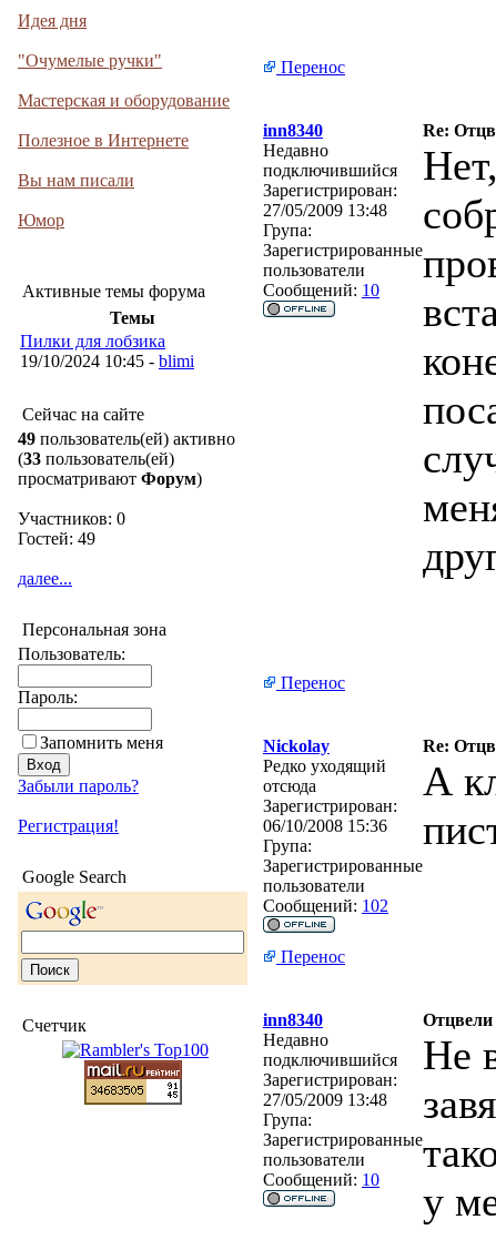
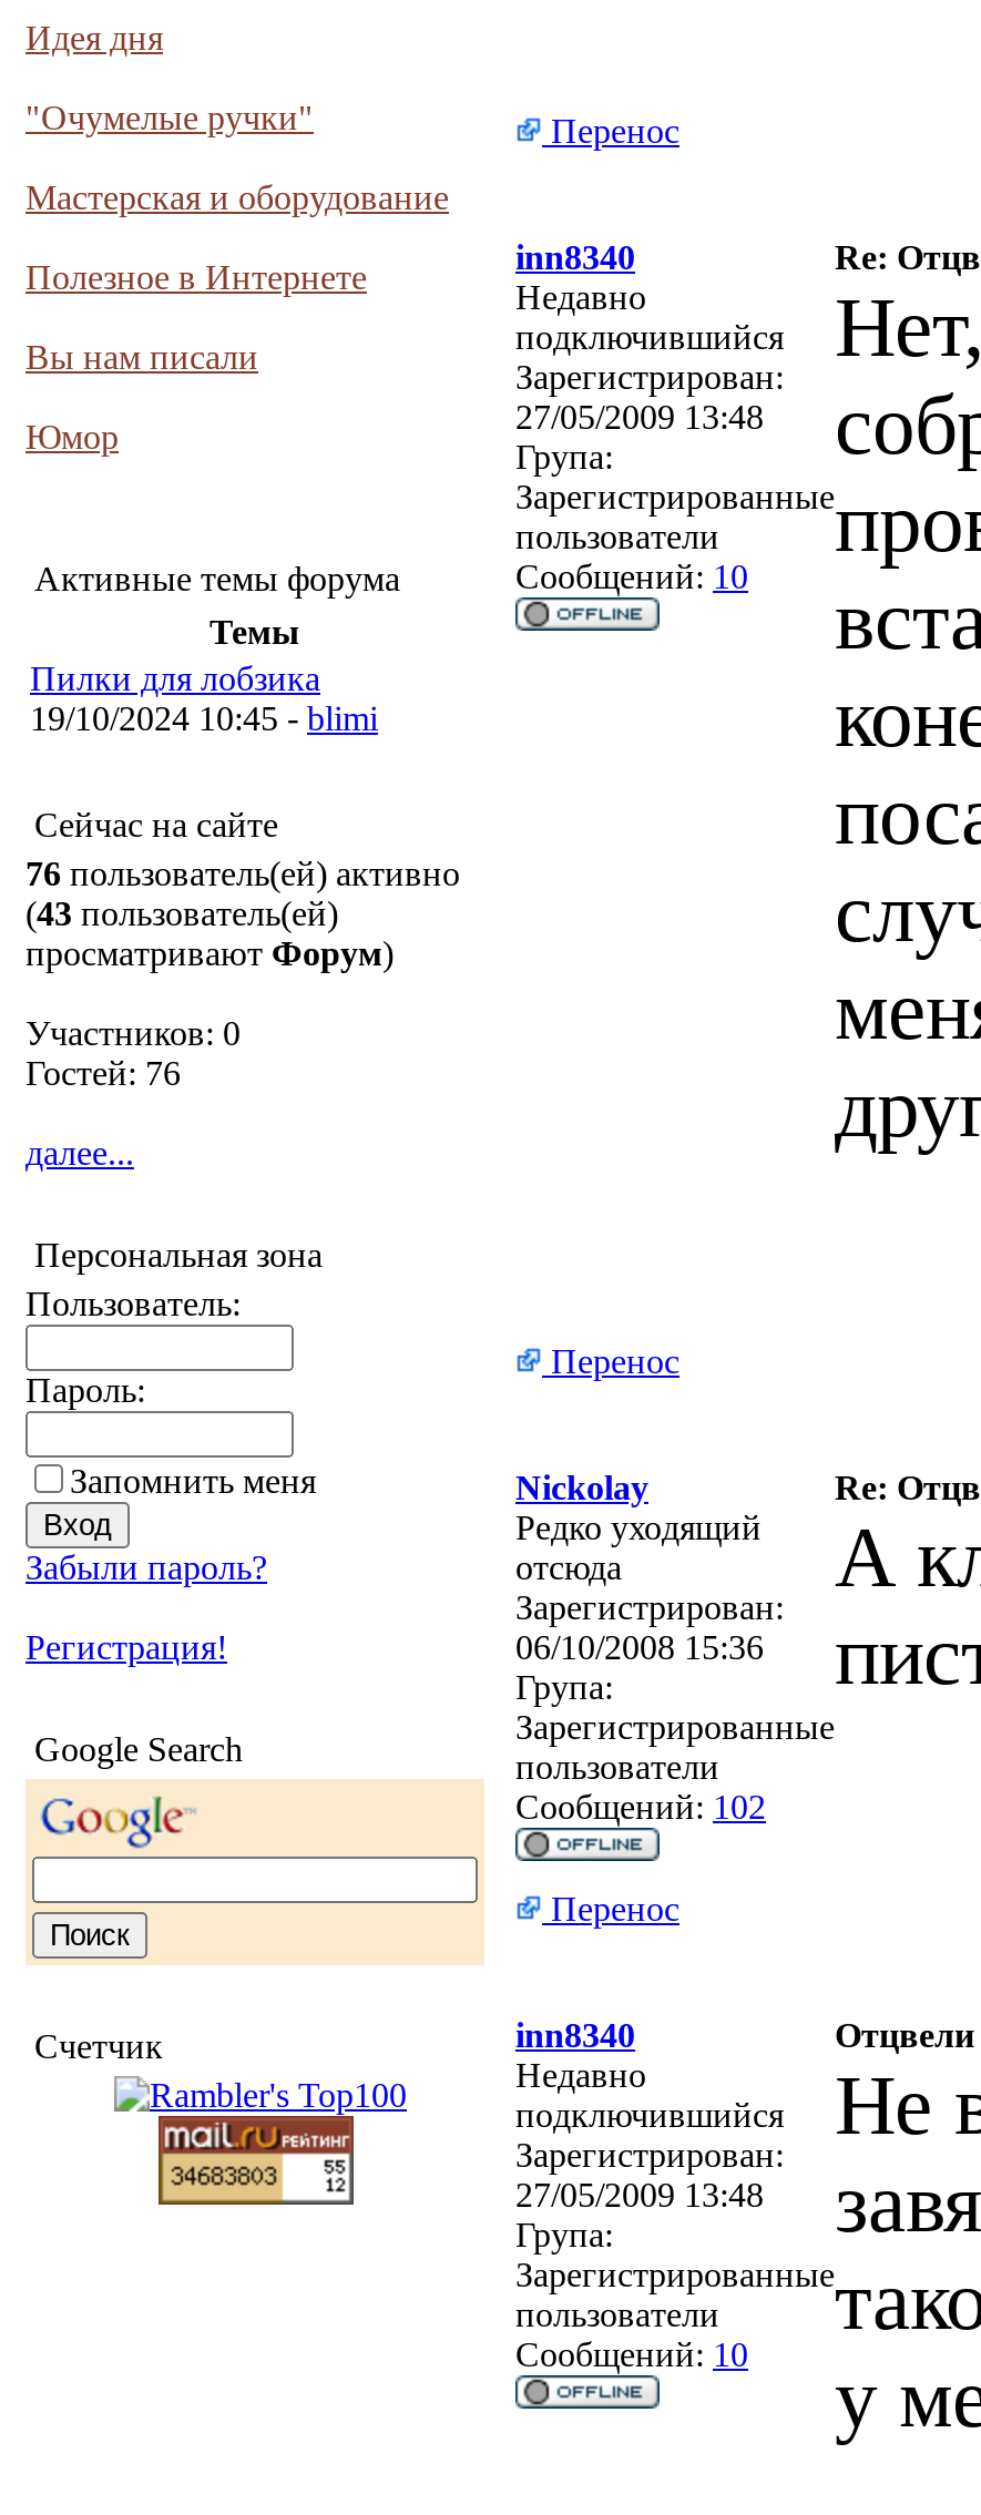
[18,429,235,448] 49 пользователь(ей) активно -> [25,855,460,892] 76 пользователь(ей) активно
[18,449,174,468] (33 пользователь(ей) -> [25,894,338,932] (43 пользователь(ей)
[18,529,95,548] Гостей: 49 -> [25,1054,181,1092] Гостей: 76

